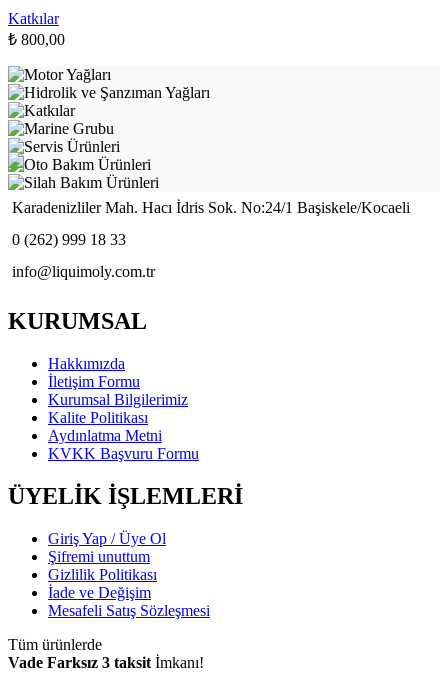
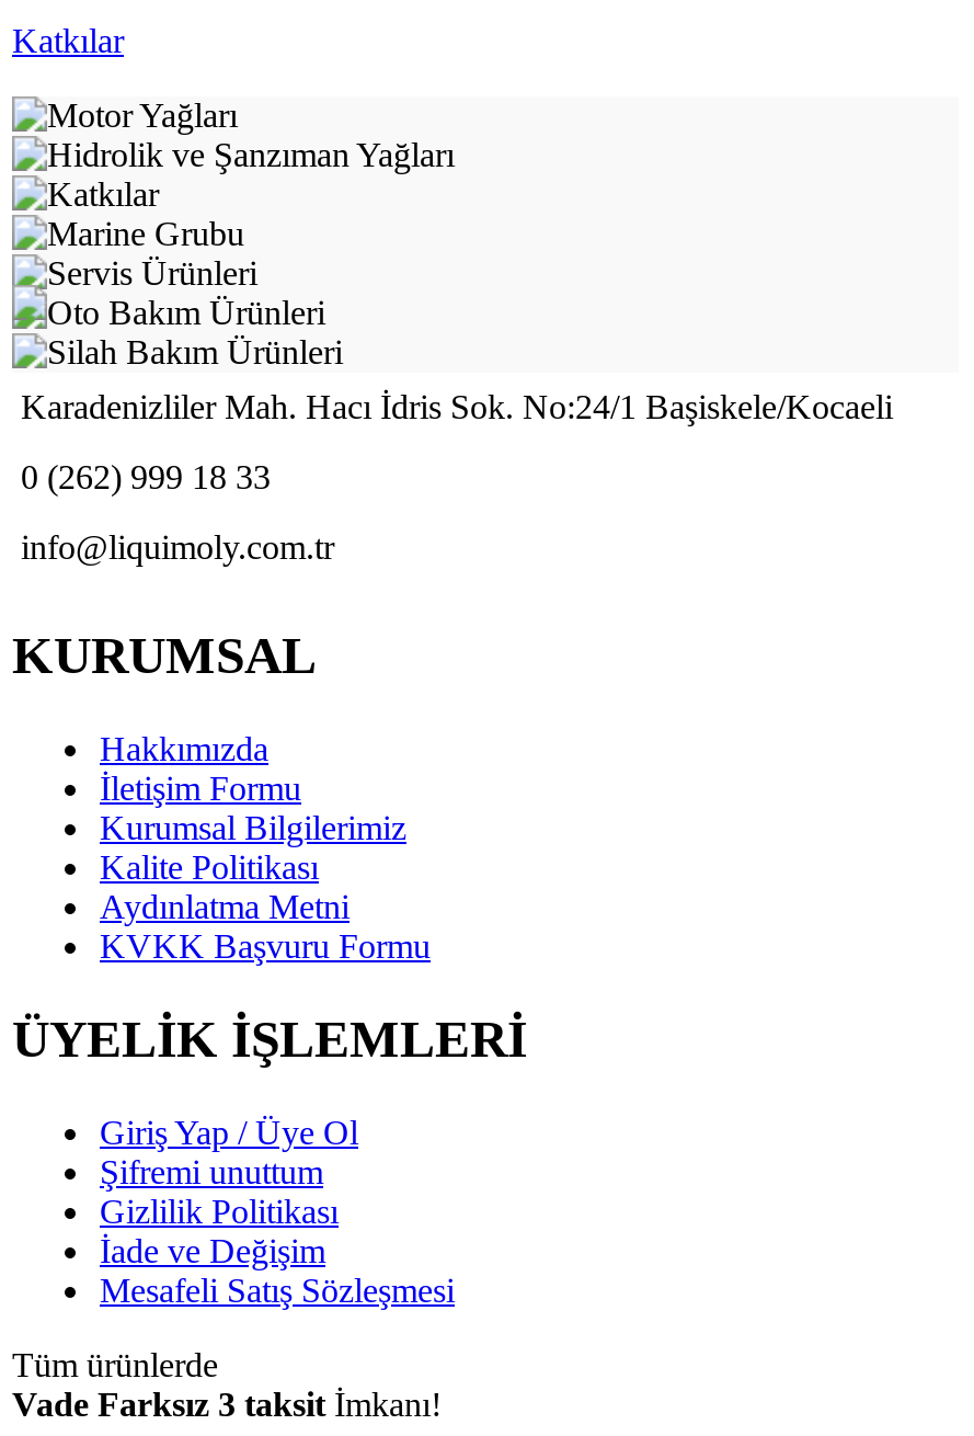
[8,31,65,48] ₺ 800,00 -> none

